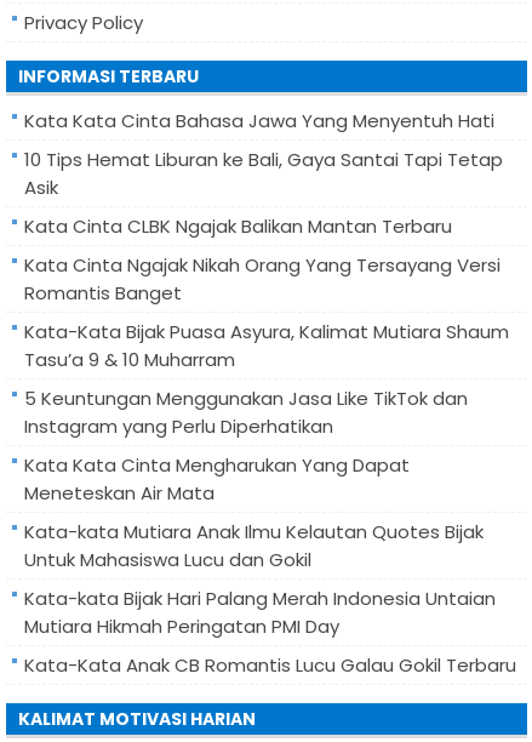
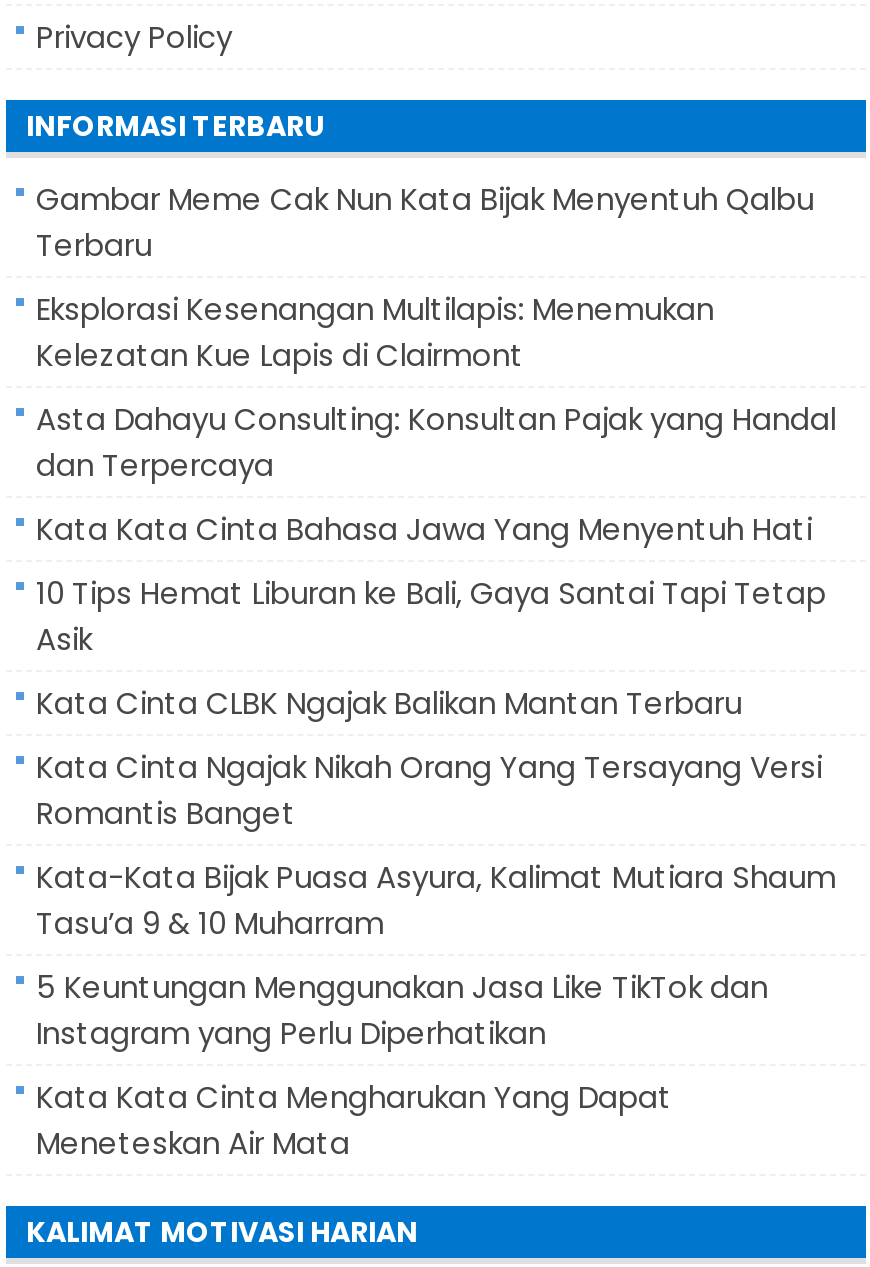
none -> [36,178,836,486] Gambar Meme Cak Nun Kata Bijak Menyentuh Qalbu | Terbaru | Eksplorasi Kesenangan Multilapis: Menemukan | Kelezatan Kue Lapis di Clairmont | Asta Dahayu Consulting: Konsultan Pajak yang Handal | dan Terpercaya
moved [24,108,509,506] -> [36,508,836,1164]: Kata Kata Cinta Bahasa Jawa Yang Menyentuh Hati | 10 Tips Hemat Liburan ke Bali, Gaya Santai Tapi Tetap | Asik | ... | Kata Kata Cinta Mengharukan Yang Dapat | Meneteskan Air Mata
[24,519,516,678] Kata-kata Mutiara Anak Ilmu Kelautan Quotes Bijak | Untuk Mahasiswa Lucu dan Gokil | Kata-kata Bijak Hari Palang Merah Indonesia Untaian | Mutiara Hikmah Peringatan PMI Day | Kata-Kata Anak CB Romantis Lucu Galau Gokil Terbaru -> none

